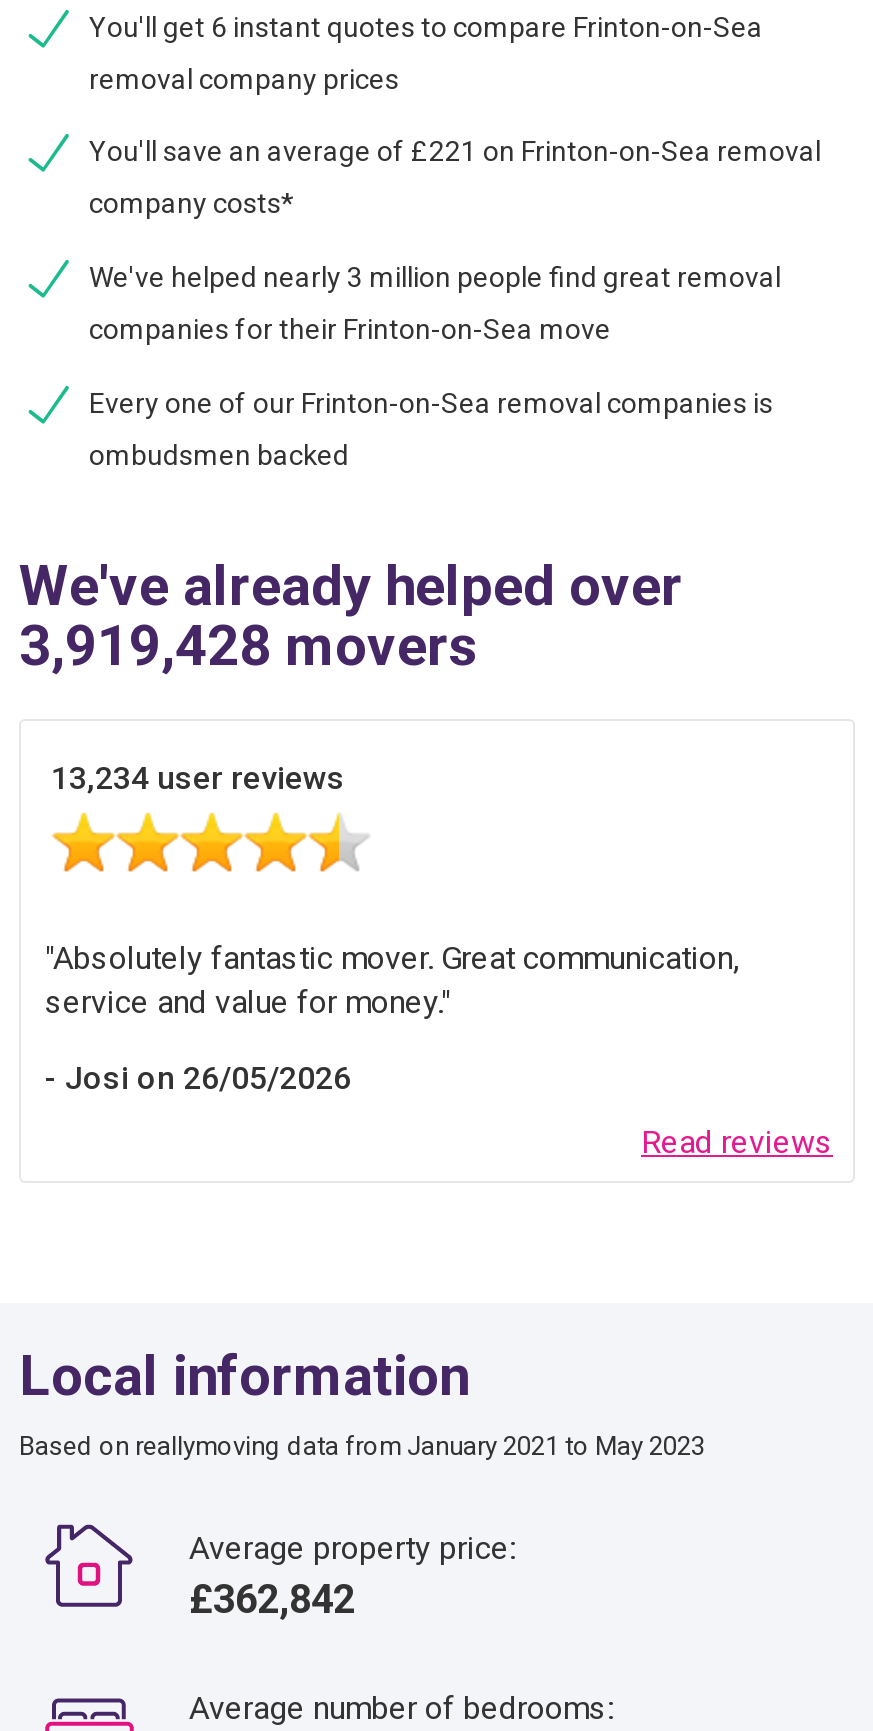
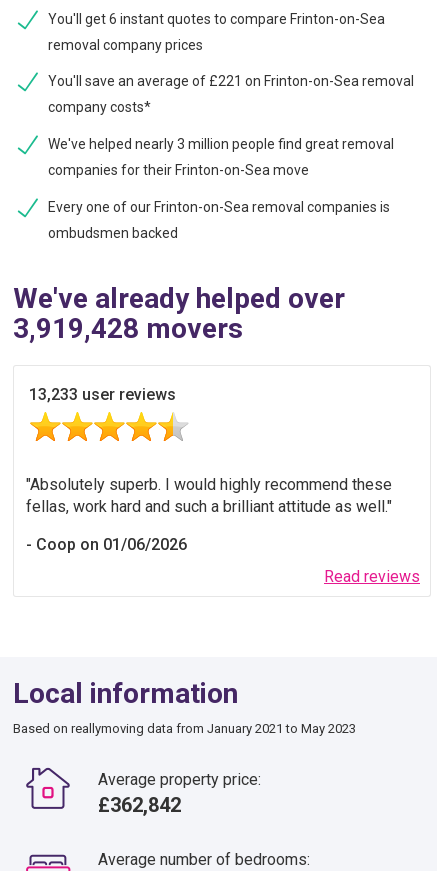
[51,758,345,796] 13,234 user reviews -> [29,385,176,404] 13,233 user reviews
[45,938,739,1020] Absolutely fantastic mover. Great communication, | service and value for money. -> [26,475,392,516] Absolutely superb. I would highly recommend these | fellas, work hard and such a brilliant attitude as well.
[65,1058,351,1096] Josi on 26/05/2026 -> [36,535,187,554] Coop on 01/06/2026

